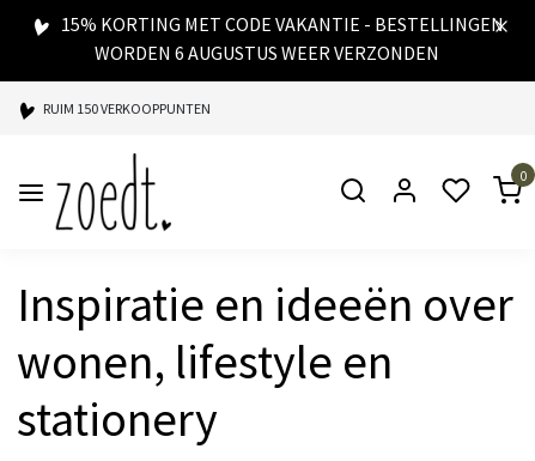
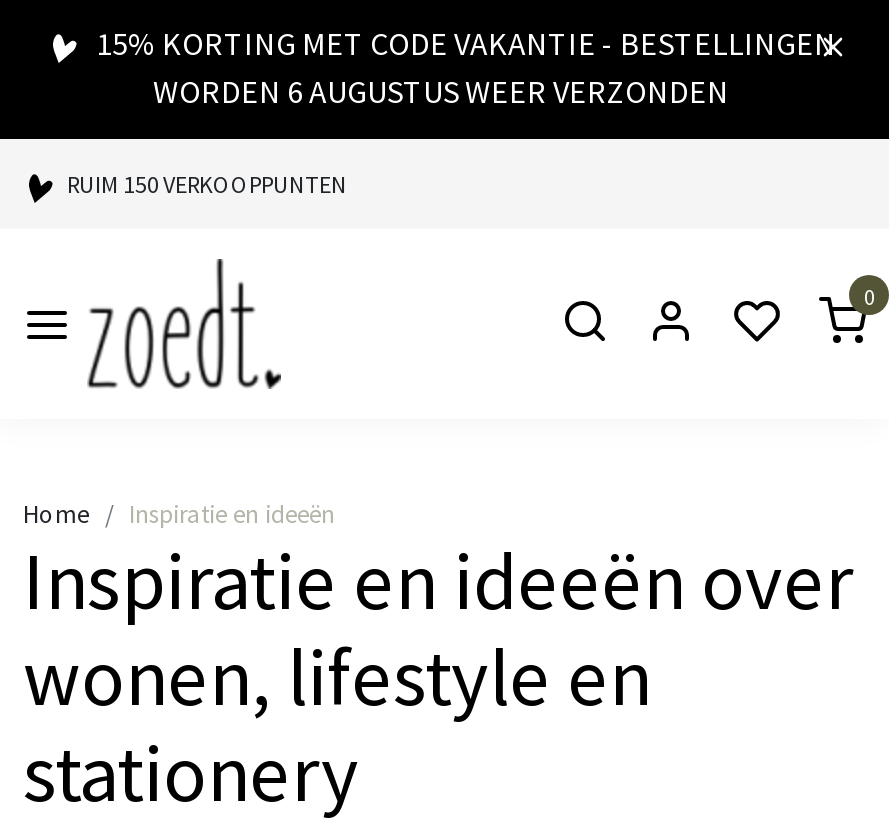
none -> [23,497,335,529] Home | Inspiratie en ideeën

